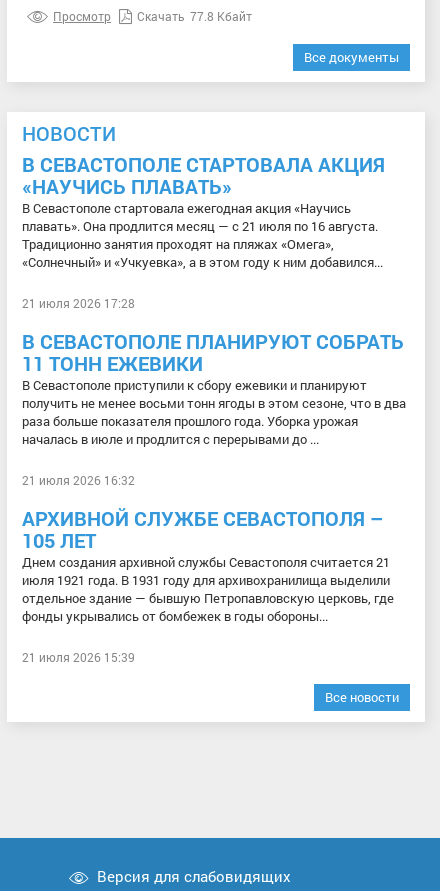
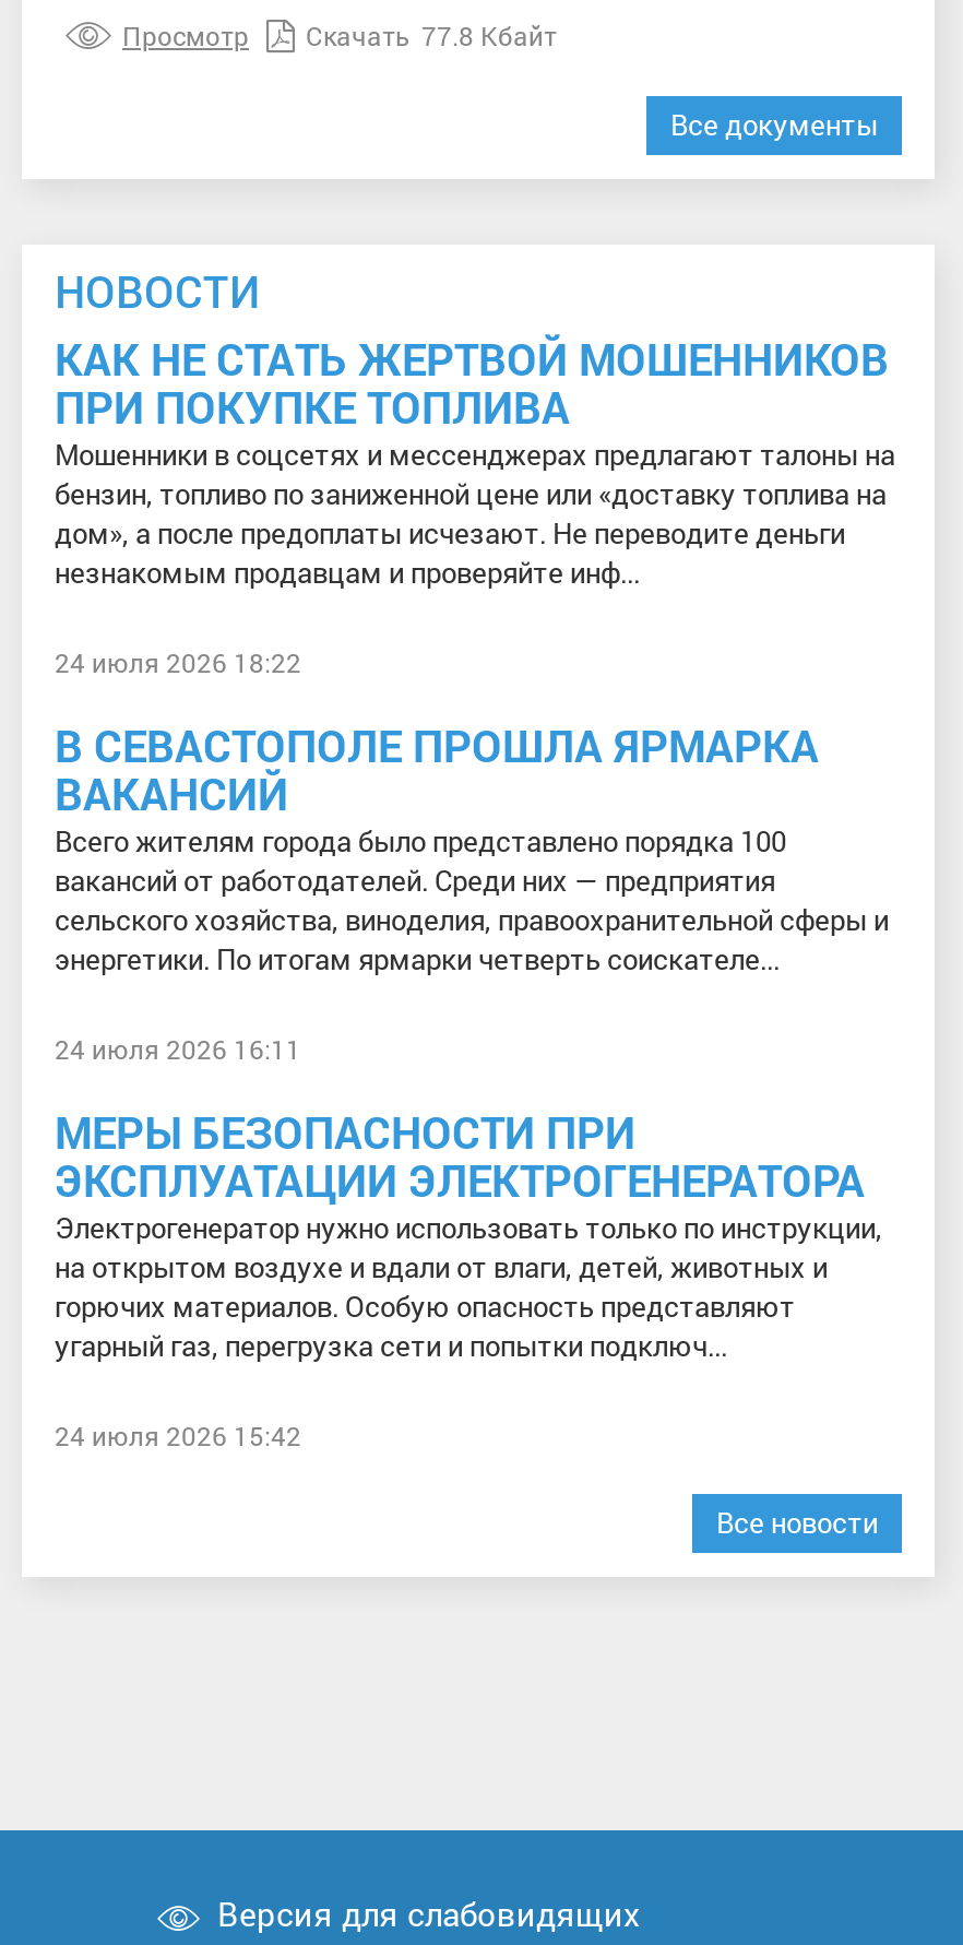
[22,151,385,271] В СЕВАСТОПОЛЕ СТАРТОВАЛА АКЦИЯ | «НАУЧИСЬ ПЛАВАТЬ» | В Севастополе стартовала ежегодная акция «Научись | плавать». Она продлится месяц — с 21 июля по 16 августа. | Традиционно занятия проходят на пляжах «Омега», | «Солнечный» и «Учкуевка», а в этом году к ним добавился... -> [55,330,895,592] КАК НЕ СТАТЬ ЖЕРТВОЙ МОШЕННИКОВ | ПРИ ПОКУПКЕ ТОПЛИВА | Мошенники в соцсетях и мессенджерах предлагают талоны на | бензин, топливо по заниженной цене или «доставку топлива на | дом», а после предоплаты исчезают. Не переводите деньги | незнакомым продавцам и проверяйте инф...
[22,295,135,311] 21 июля 2026 17:28 -> [55,645,301,680] 24 июля 2026 18:22
[22,328,406,448] В СЕВАСТОПОЛЕ ПЛАНИРУЮТ СОБРАТЬ | 11 ТОНН ЕЖЕВИКИ | В Севастополе приступили к сбору ежевики и планируют | получить не менее восьми тонн ягоды в этом сезоне, что в два | раза больше показателя прошлого года. Уборка урожая | началась в июле и продлится с перерывами до ... -> [55,717,889,979] В СЕВАСТОПОЛЕ ПРОШЛА ЯРМАРКА | ВАКАНСИЙ | Всего жителям города было представлено порядка 100 | вакансий от работодателей. Среди них — предприятия | сельского хозяйства, виноделия, правоохранительной сферы и | энергетики. По итогам ярмарки четверть соискателе...
[22,472,135,488] 21 июля 2026 16:32 -> [55,1031,301,1066] 24 июля 2026 16:11
[22,505,394,625] АРХИВНОЙ СЛУЖБЕ СЕВАСТОПОЛЯ – | 105 ЛЕТ | Днем создания архивной службы Севастополя считается 21 | июля 1921 года. В 1931 году для архивохранилища выделили | отдельное здание — бывшую Петропавловскую церковь, где | фонды укрывались от бомбежек в годы обороны... -> [55,1103,882,1366] МЕРЫ БЕЗОПАСНОСТИ ПРИ | ЭКСПЛУАТАЦИИ ЭЛЕКТРОГЕНЕРАТОРА | Электрогенератор нужно использовать только по инструкции, | на открытом воздухе и вдали от влаги, детей, животных и | горючих материалов. Особую опасность представляют | угарный газ, перегрузка сети и попытки подключ...
[22,649,135,665] 21 июля 2026 15:39 -> [55,1418,301,1453] 24 июля 2026 15:42

